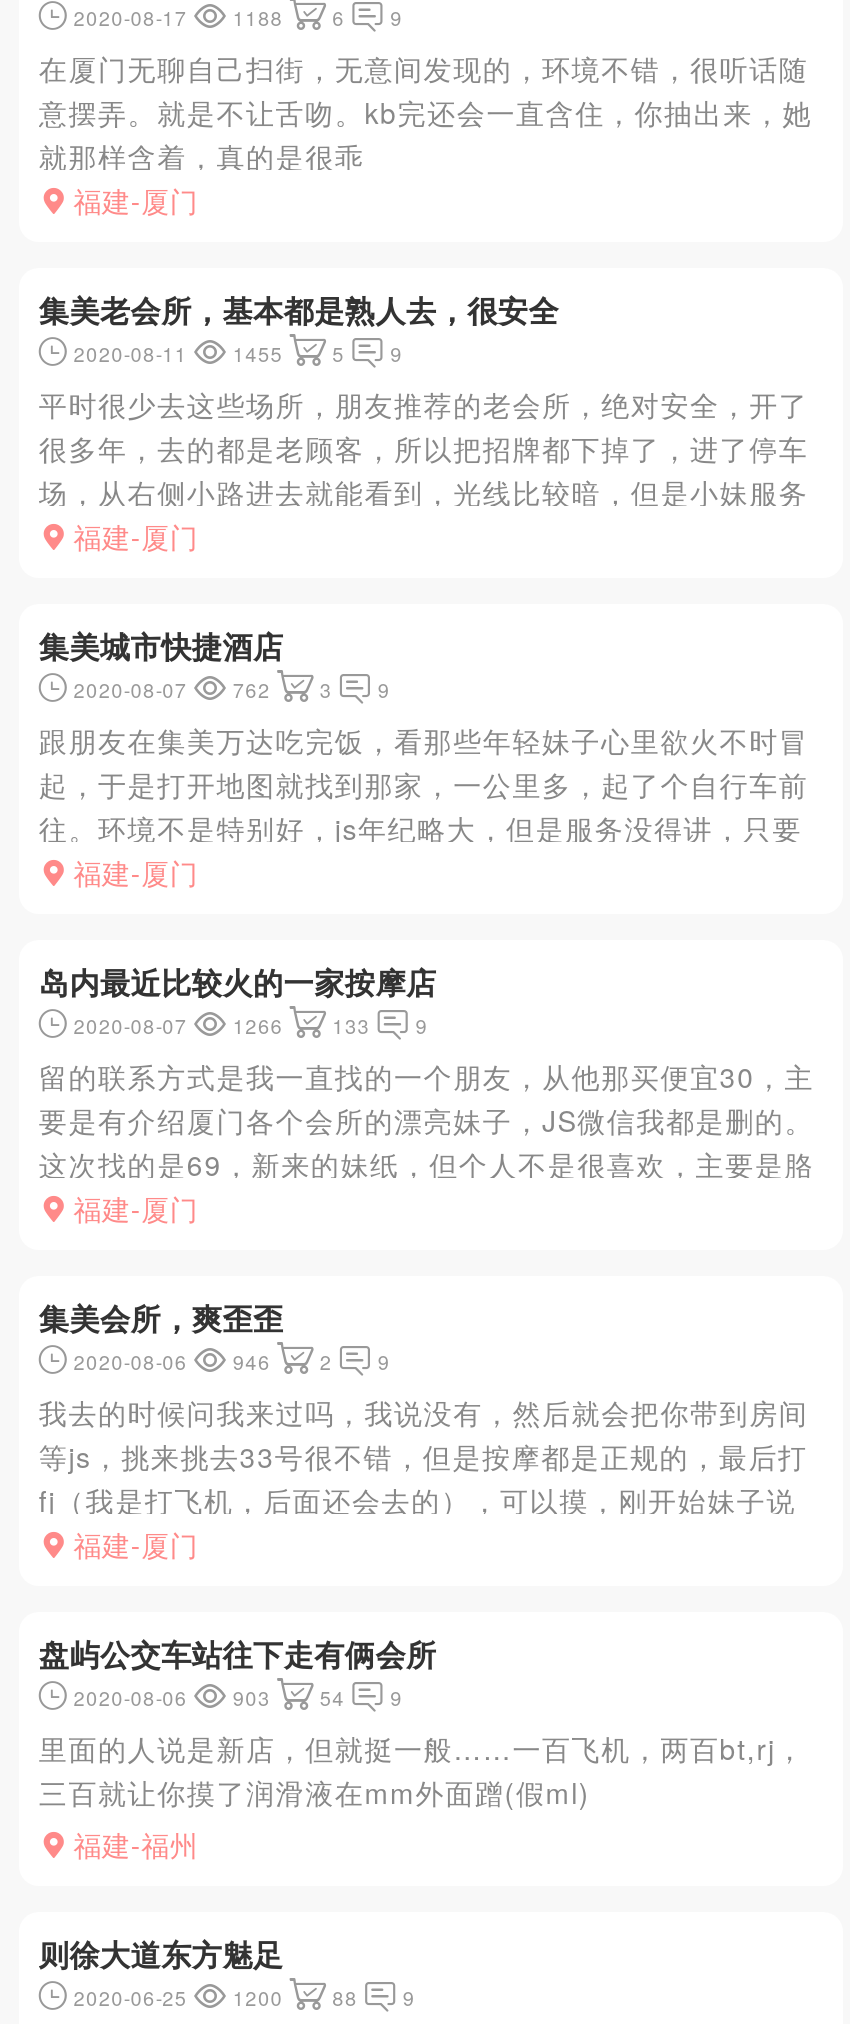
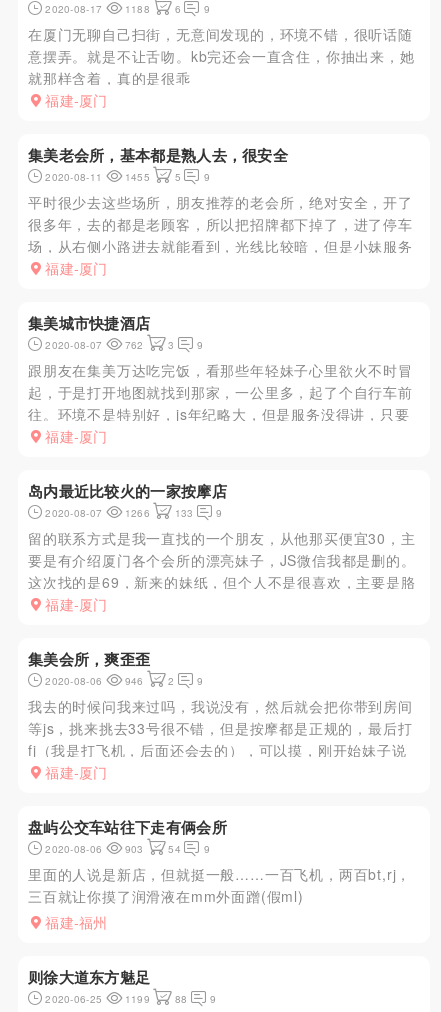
[73,1984,415,2012] 2020-06-25 1200 88 9 -> [45,992,216,1006] 2020-06-25 1199 88 9

